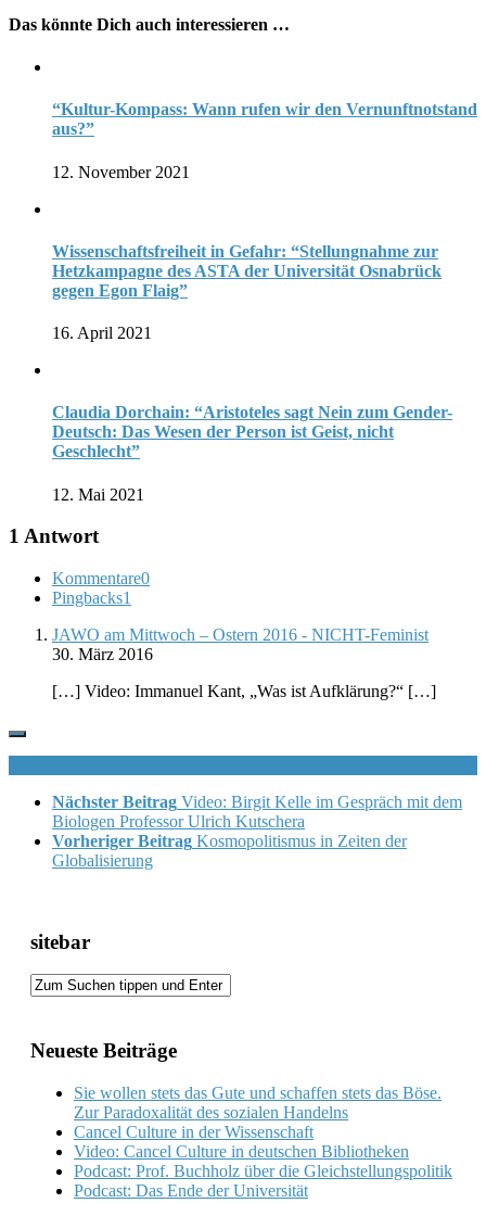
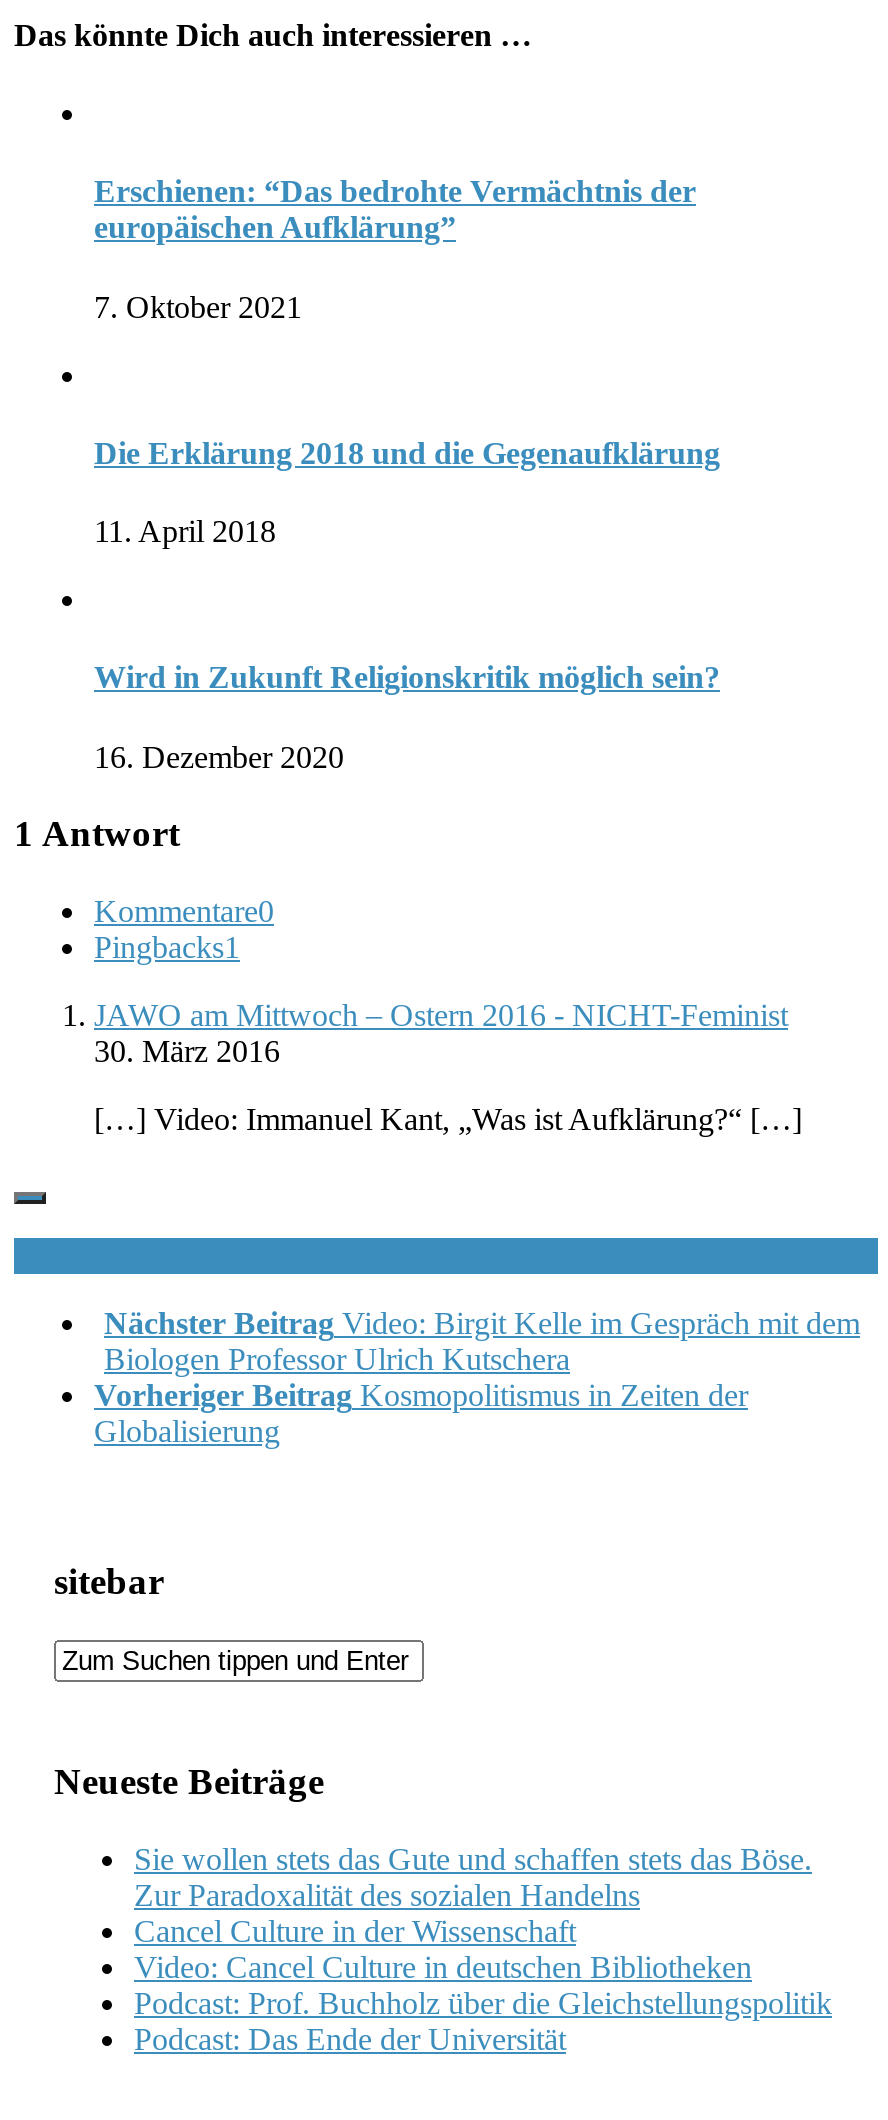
[52,100,477,138] “Kultur-Kompass: Wann rufen wir den Vernunftnotstand | aus?” -> [94,174,696,244] Erschienen: “Das bedrohte Vermächtnis der | europäischen Aufklärung”
[52,162,190,181] 12. November 2021 -> [94,289,302,323] 7. Oktober 2021
[52,242,442,299] Wissenschaftsfreiheit in Gefahr: “Stellungnahme zur | Hetzkampagne des ASTA der Universität Osnabrück | gegen Egon Flaig” -> [94,436,720,470] Die Erklärung 2018 und die Gegenaufklärung
[52,324,152,342] 16. April 2021 -> [94,514,276,548] 11. April 2018
[52,403,452,461] Claudia Dorchain: “Aristoteles sagt Nein zum Gender- | Deutsch: Das Wesen der Person ist Geist, nicht | Geschlecht” -> [94,661,720,695] Wird in Zukunft Religionskritik möglich sein?
[52,485,144,503] 12. Mai 2021 -> [94,739,344,773] 16. Dezember 2020

